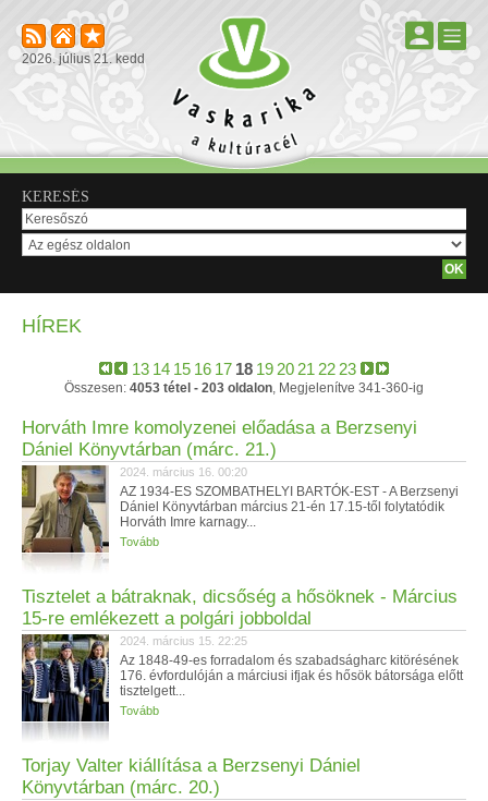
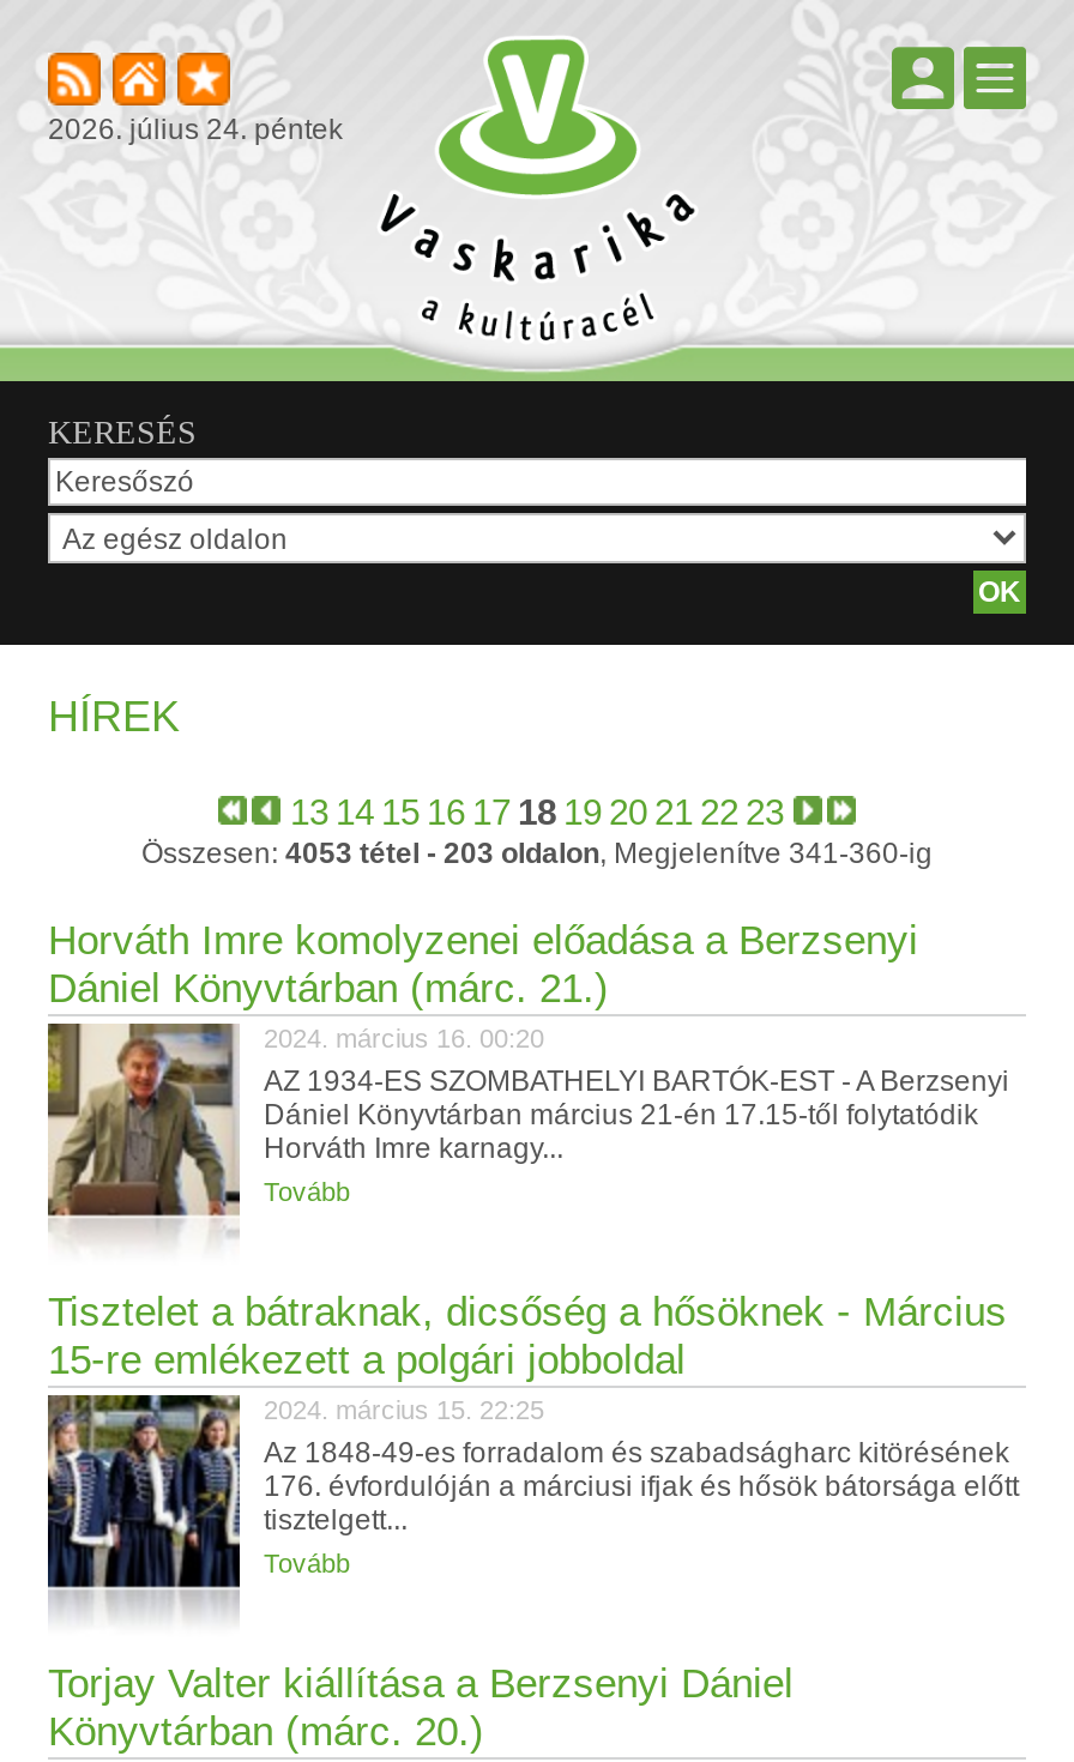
[22,51,145,66] 2026. július 21. kedd -> [48,113,343,146] 2026. július 24. péntek

